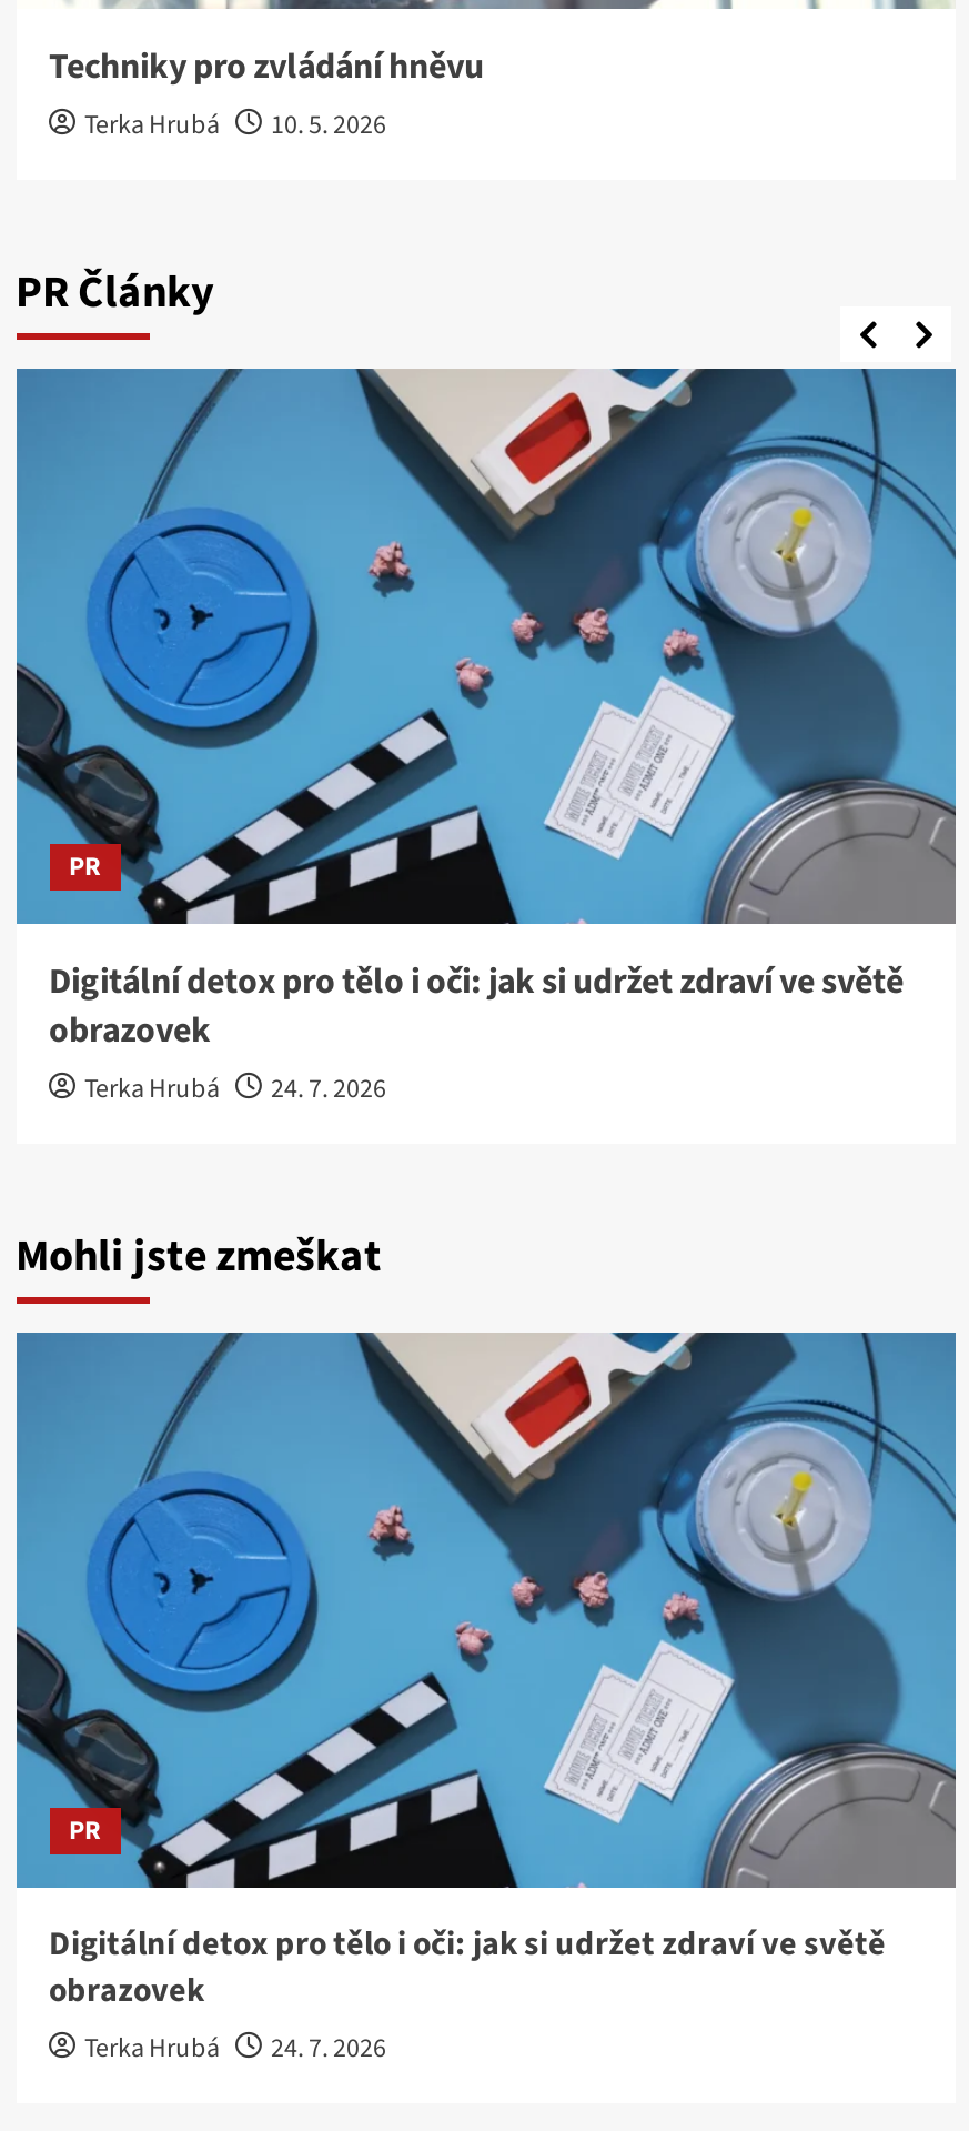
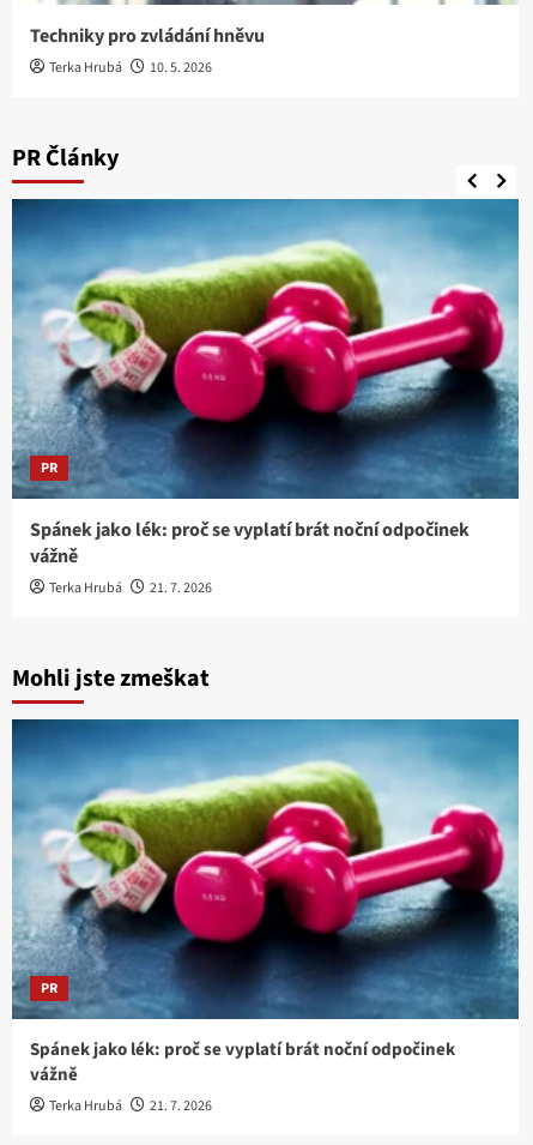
[14,366,958,1055] [image] | Digitální detox pro tělo i oči: jak si udržet zdraví ve světě | obrazovek -> [12,198,519,570] [image] | Spánek jako lék: proč se vyplatí brát noční odpočinek | vážně
[84,1070,386,1108] Terka Hrubá 24. 7. 2026 -> [49,578,211,598] Terka Hrubá 21. 7. 2026
[14,1330,958,2014] [image] | Digitální detox pro tělo i oči: jak si udržet zdraví ve světě | obrazovek -> [12,718,519,1087] [image] | Spánek jako lék: proč se vyplatí brát noční odpočinek | vážně
[84,2030,386,2068] Terka Hrubá 24. 7. 2026 -> [49,1096,211,1116] Terka Hrubá 21. 7. 2026

